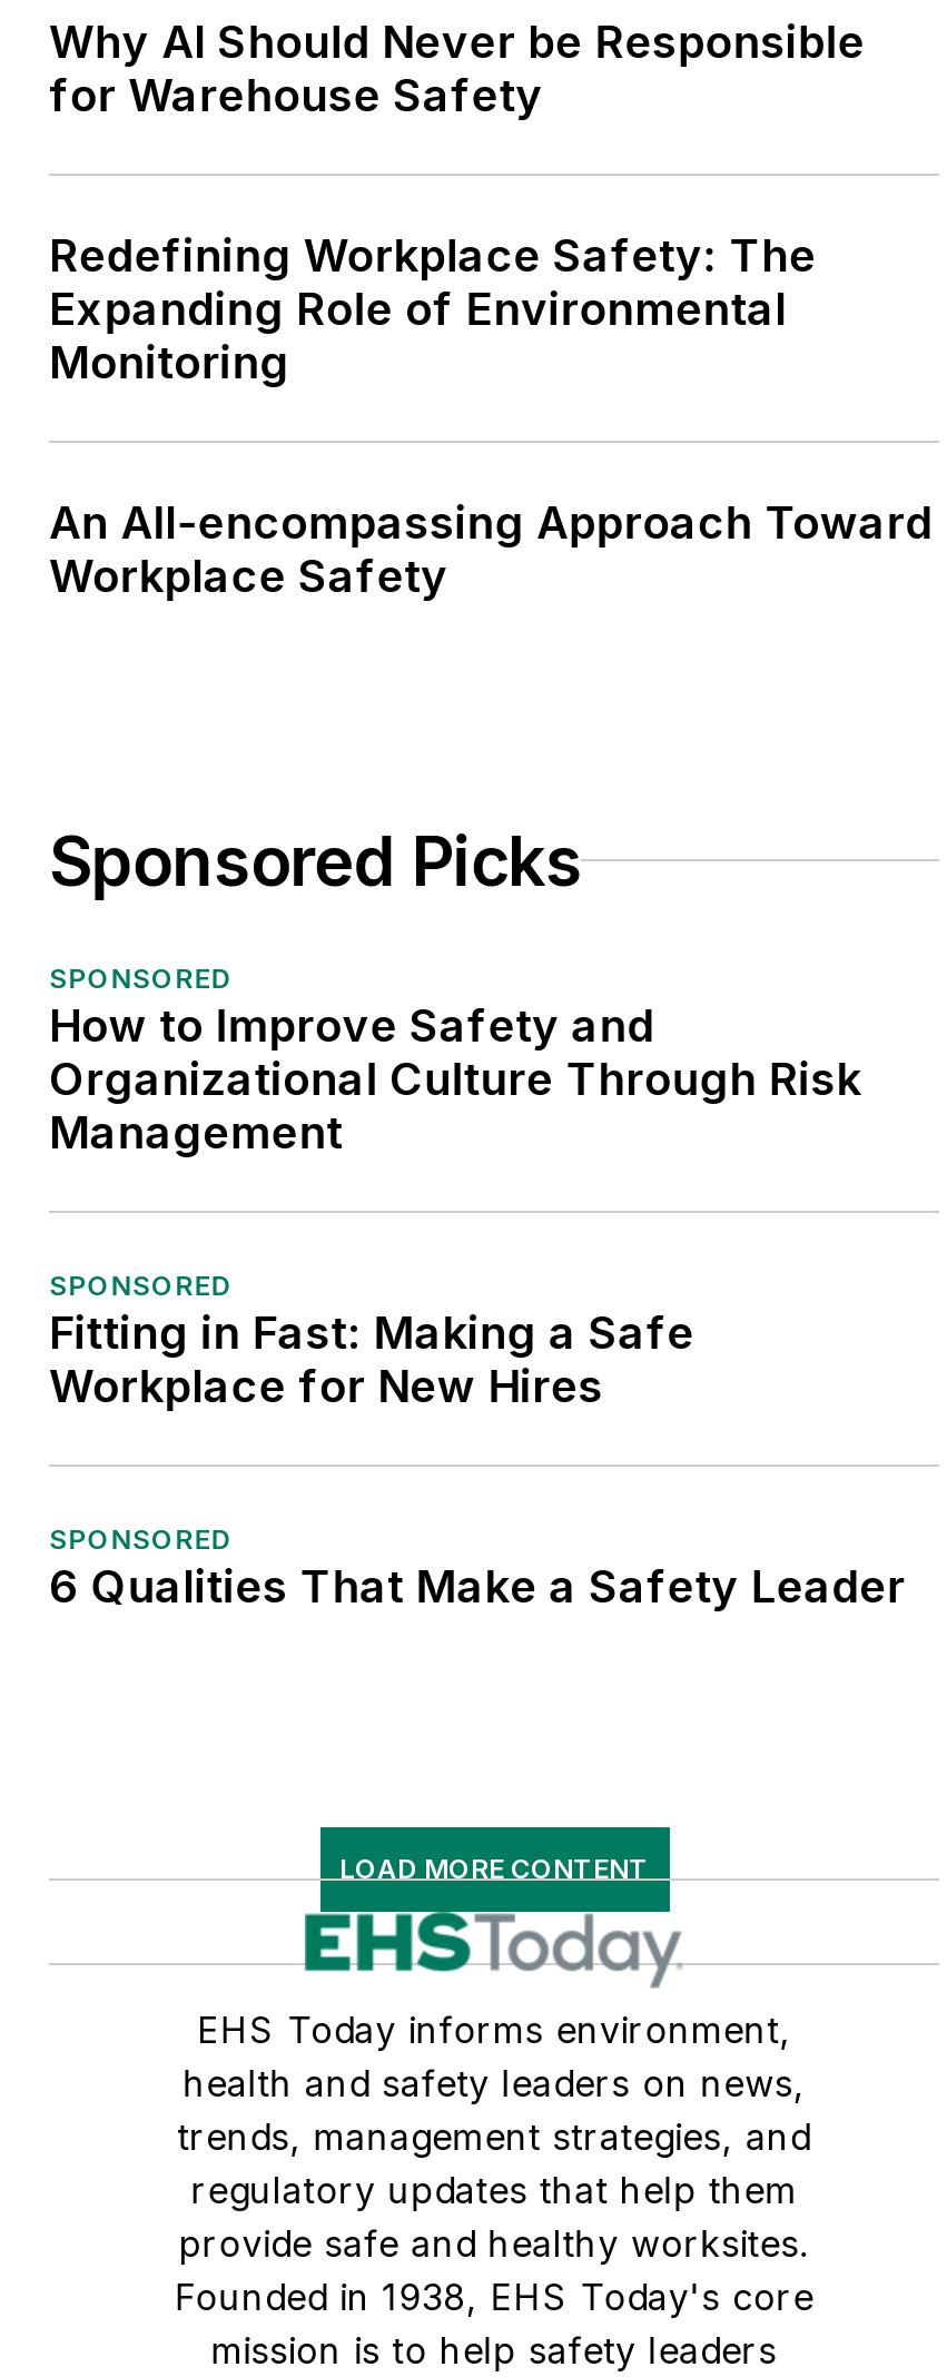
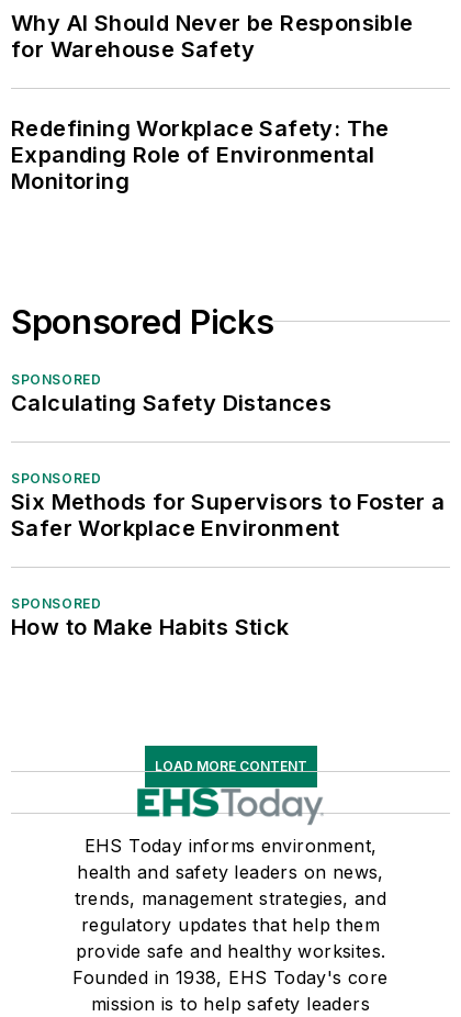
[49,495,933,602] An All-encompassing Approach Toward | Workplace Safety -> none
[49,998,861,1159] How to Improve Safety and | Organizational Culture Through Risk | Management -> [11,389,332,416] Calculating Safety Distances
[49,1306,694,1412] Fitting in Fast: Making a Safe | Workplace for New Hires -> [11,488,445,541] Six Methods for Supervisors to Foster a | Safer Workplace Environment
[49,1559,905,1613] 6 Qualities That Make a Safety Leader -> [11,613,289,640] How to Make Habits Stick

